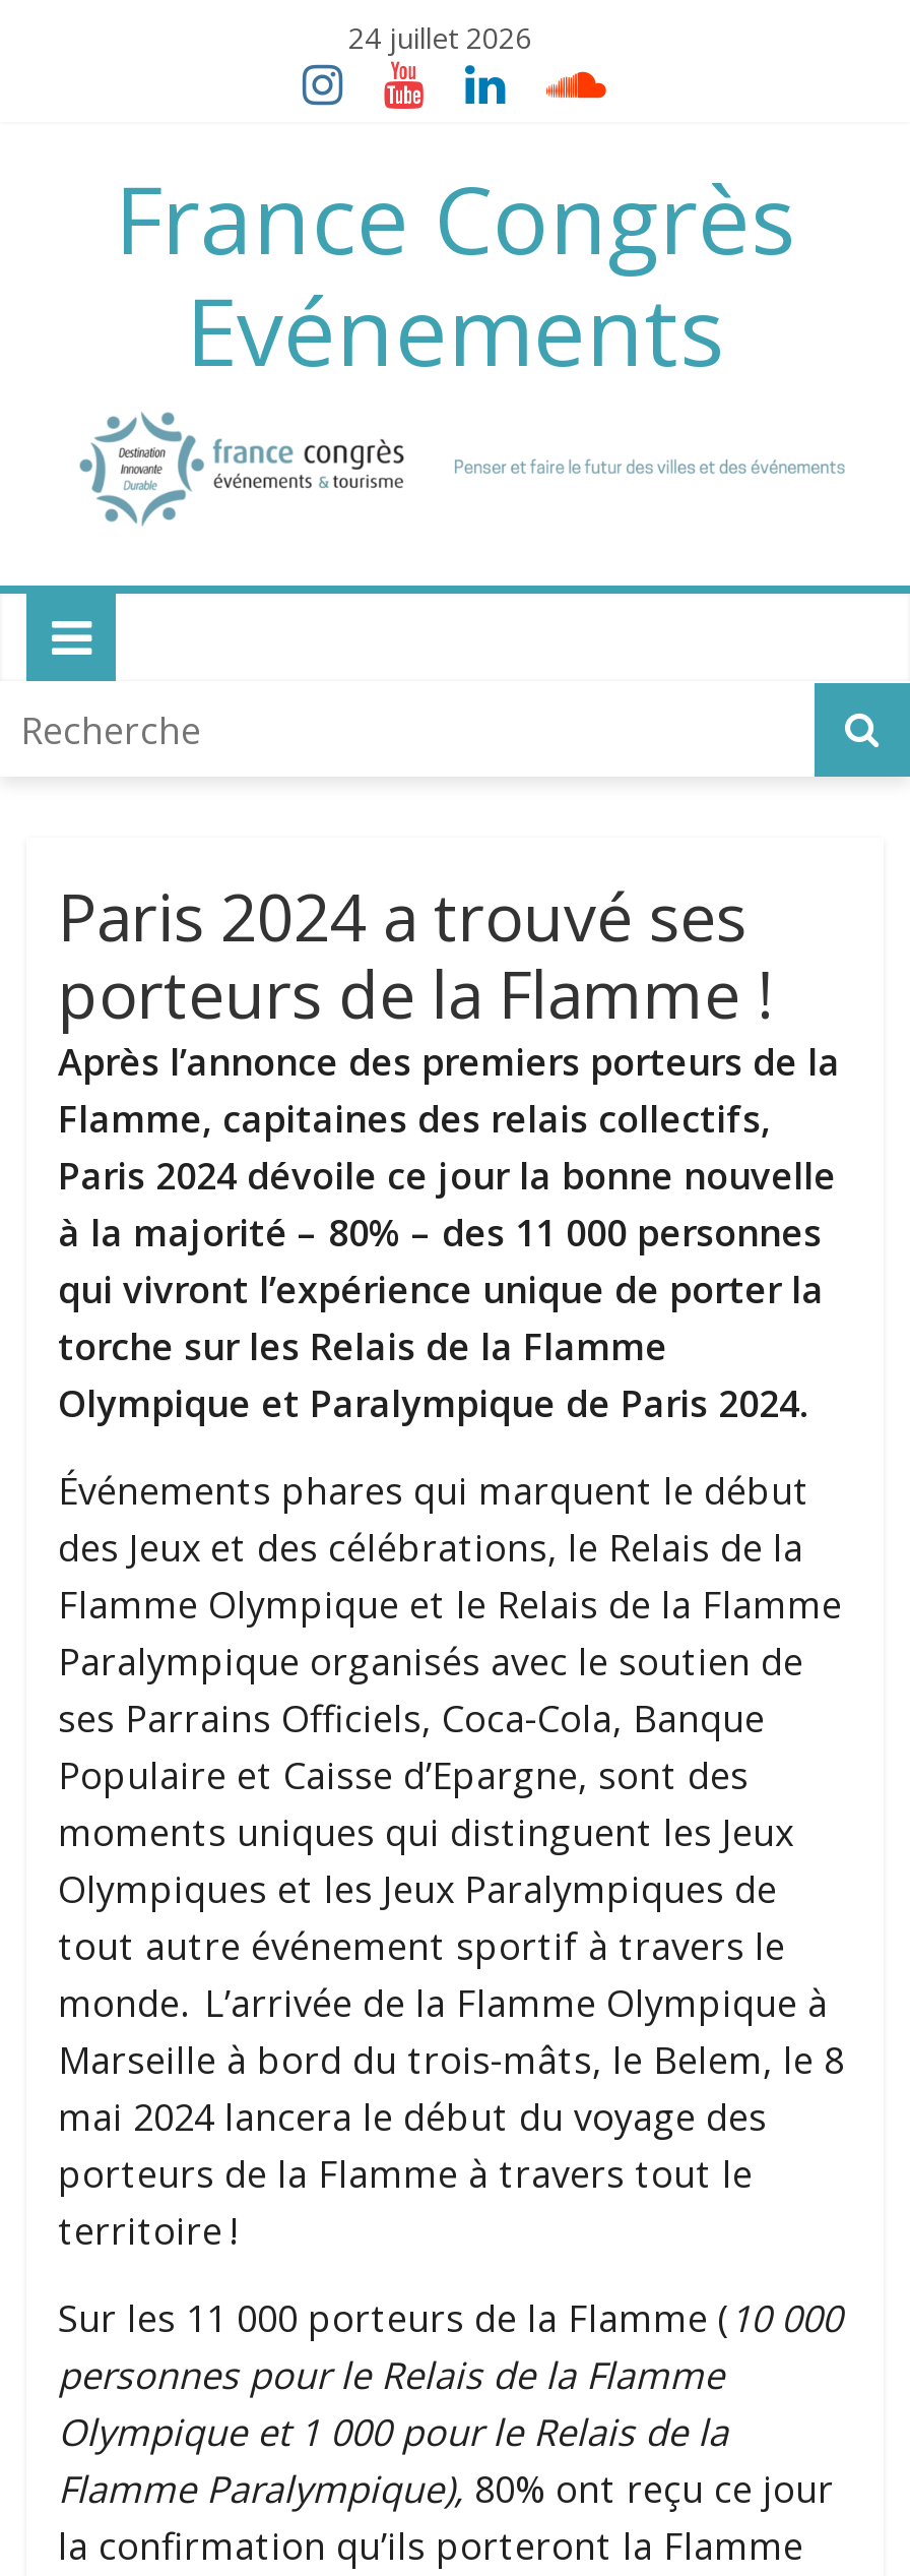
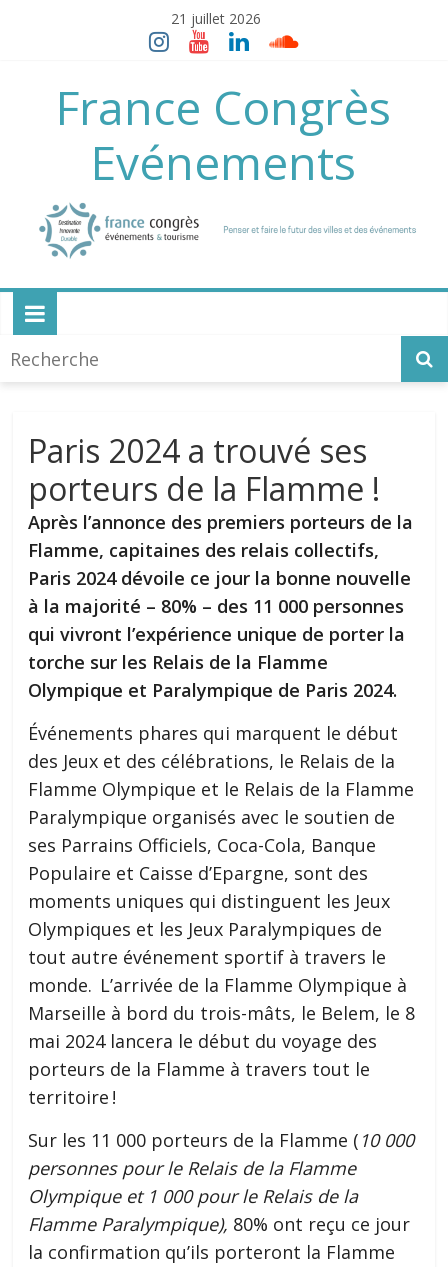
[348,18,531,57] 24 juillet 2026 -> [171,9,261,28] 21 juillet 2026

